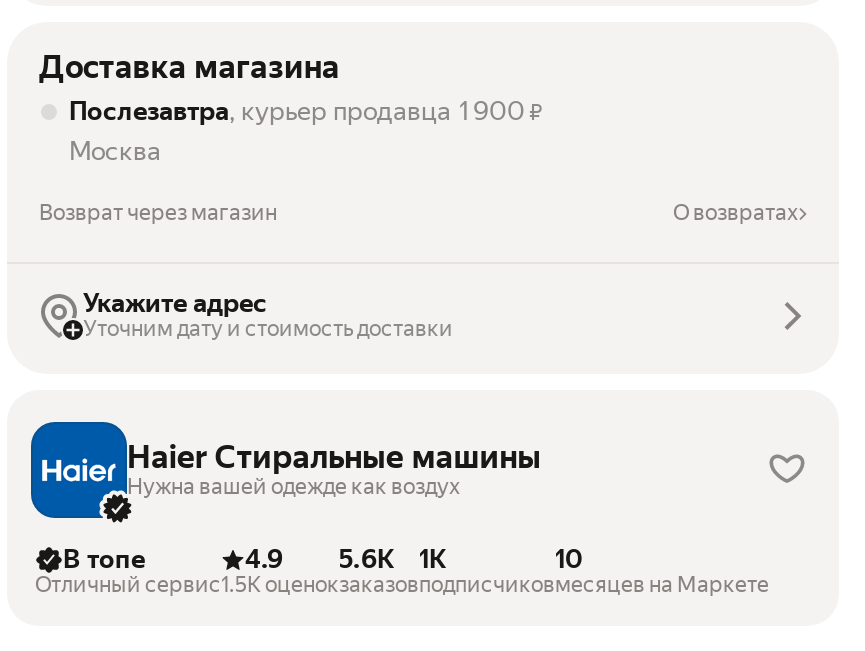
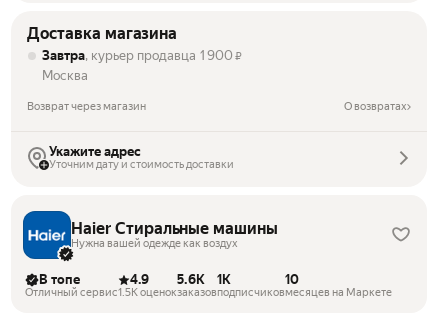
[69,96,543,126] Послезавтра, курьер продавца 1 900 ₽ -> [42,48,242,63] Завтра, курьер продавца 1 900 ₽

